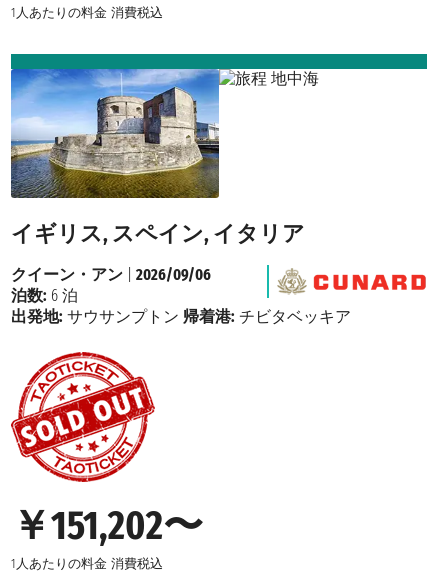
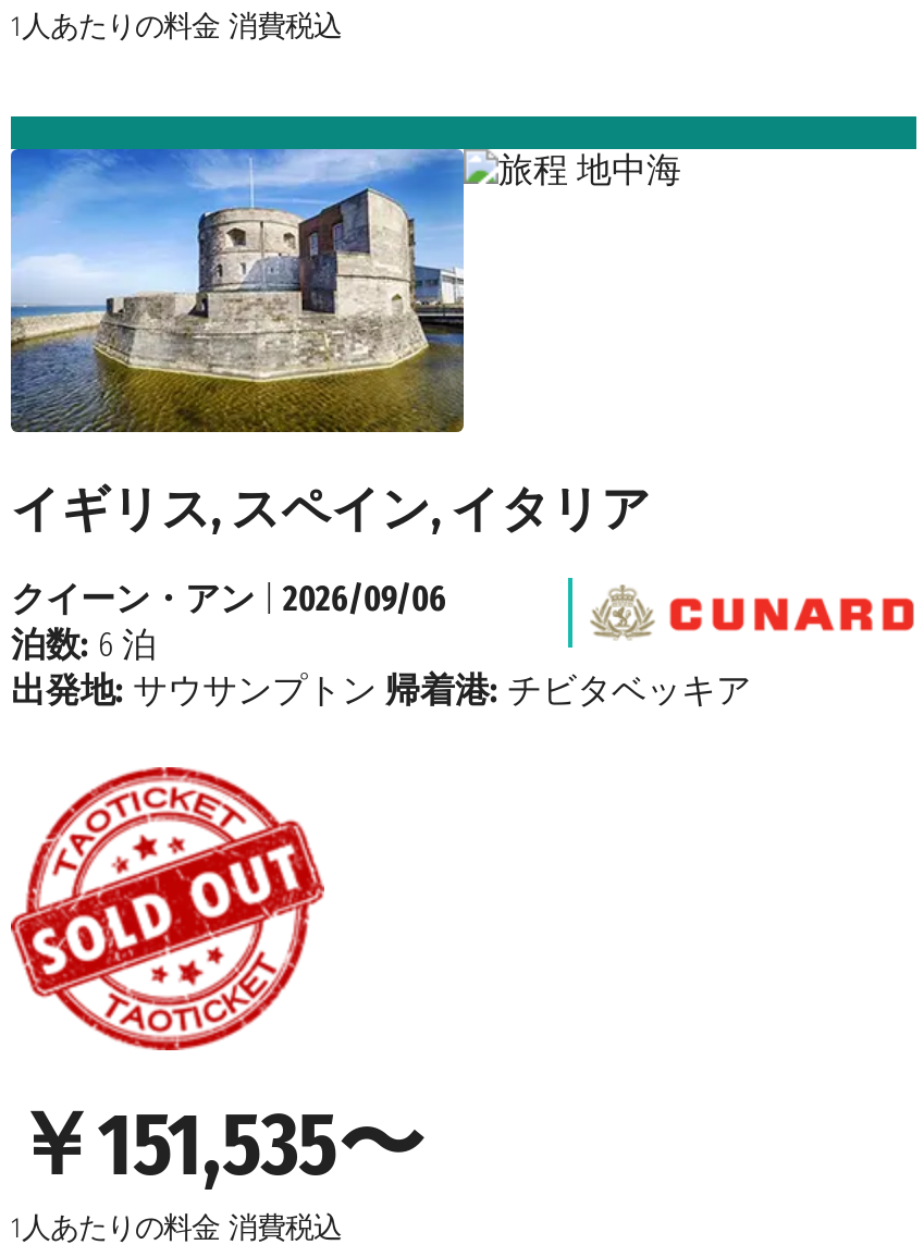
[11,502,203,550] ￥151,202〜 -> [11,1093,424,1198] ￥151,535〜

